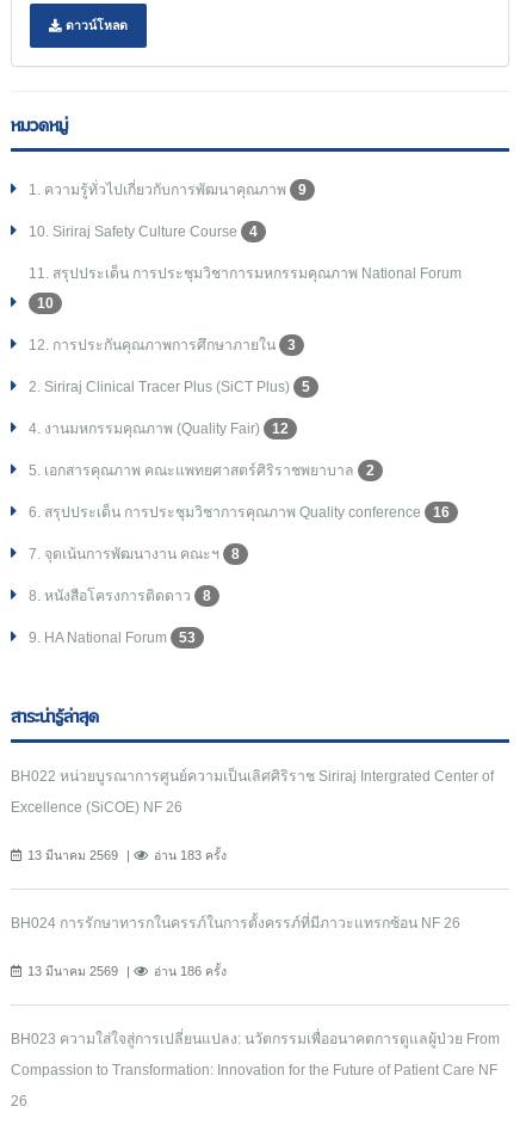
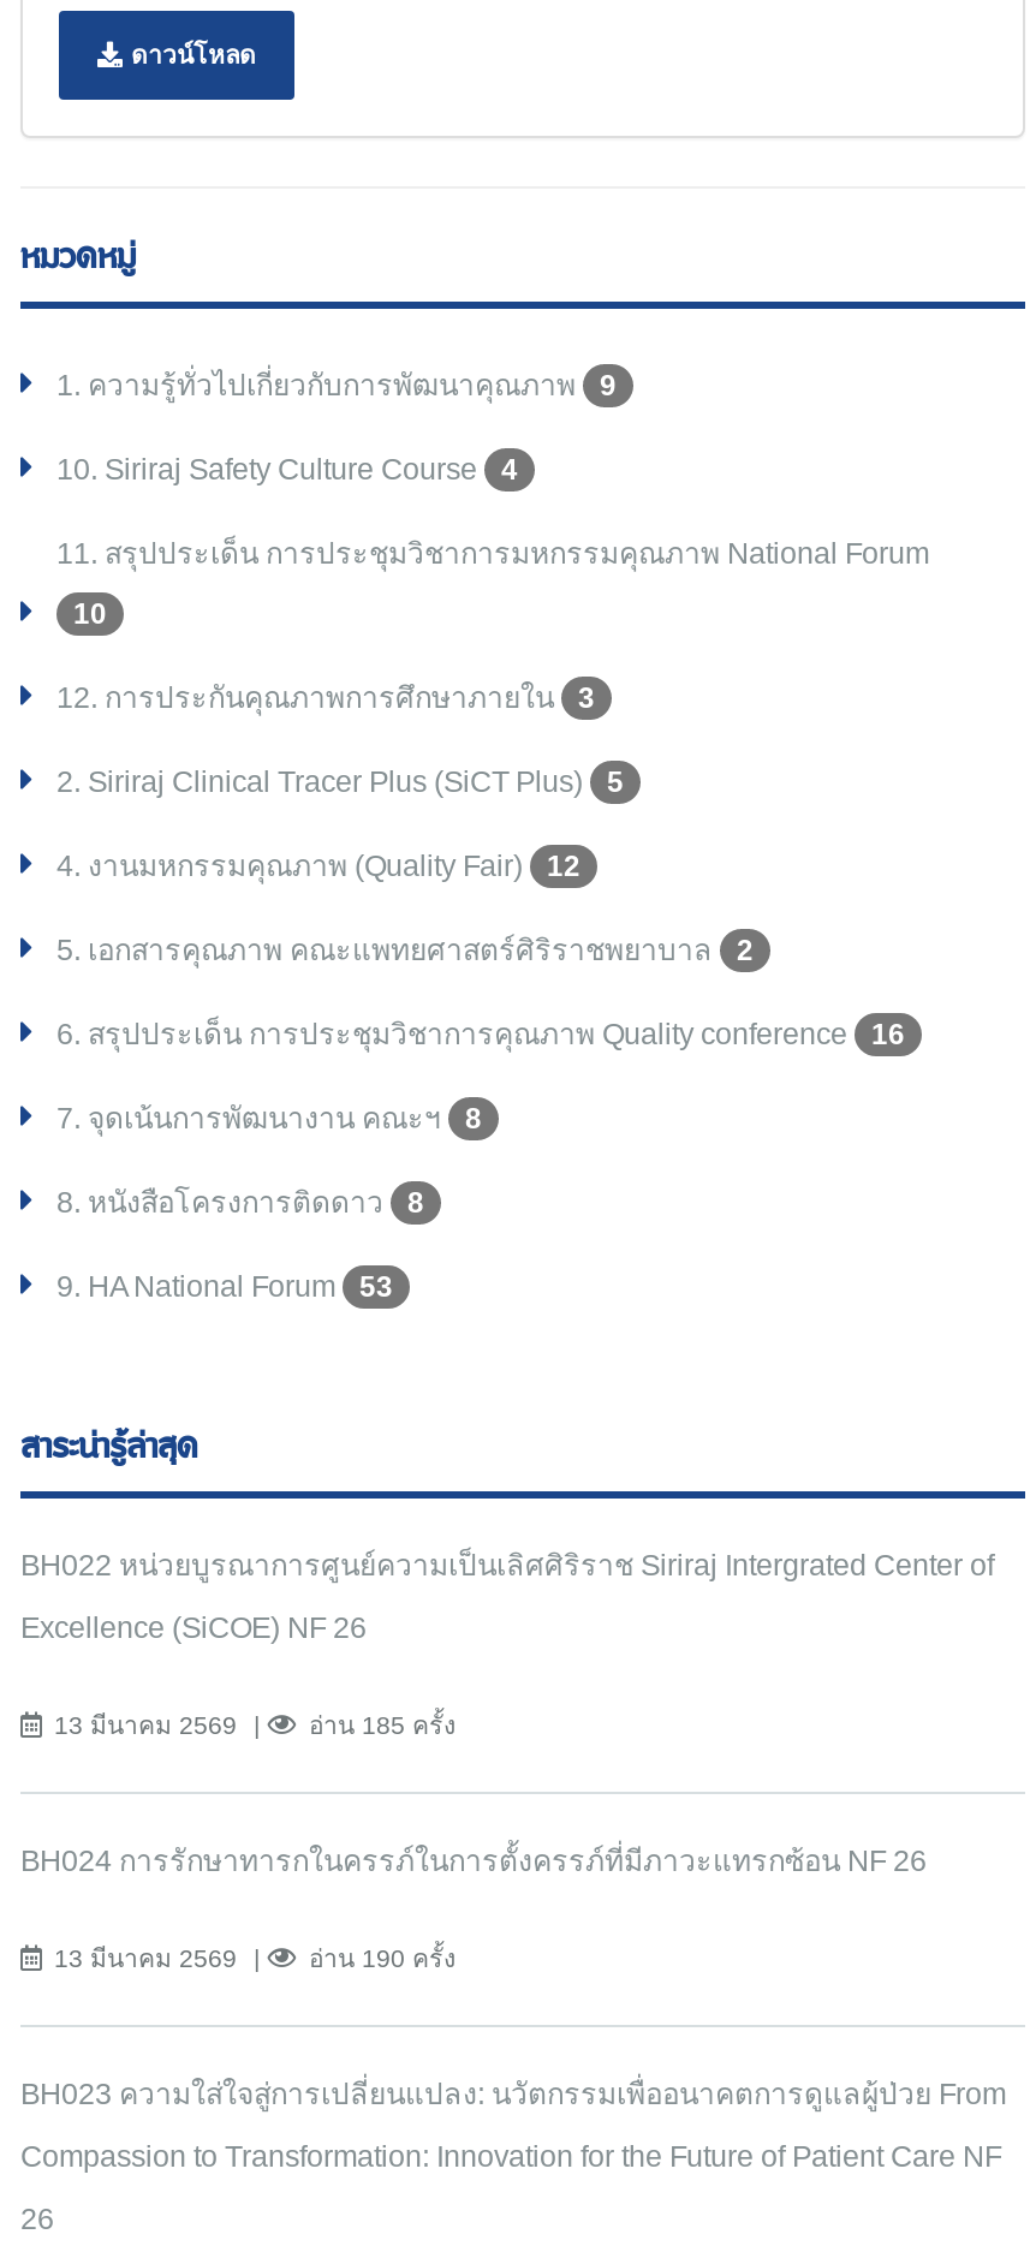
[154,849,227,863] อ่าน 183 ครั้ง -> [309,1711,456,1740] อ่าน 185 ครั้ง
[154,964,227,979] อ่าน 186 ครั้ง -> [309,1944,456,1973] อ่าน 190 ครั้ง

